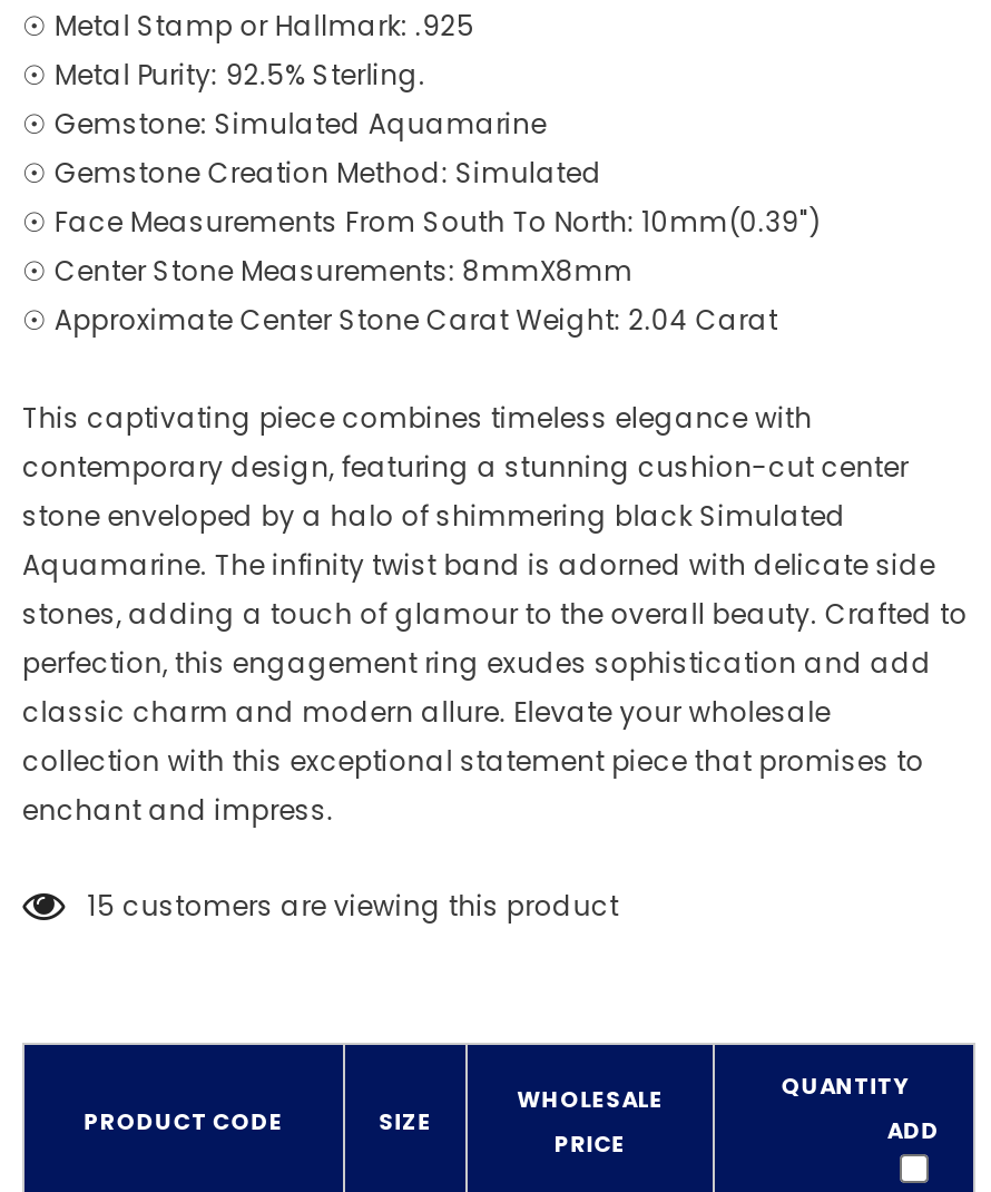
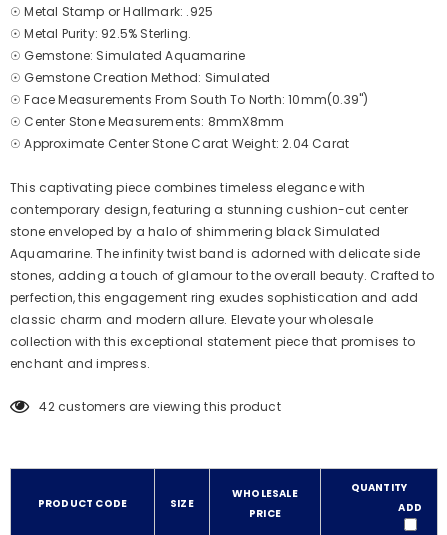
[88,887,619,925] 15 customers are viewing this product -> [39,398,281,415] 42 customers are viewing this product

